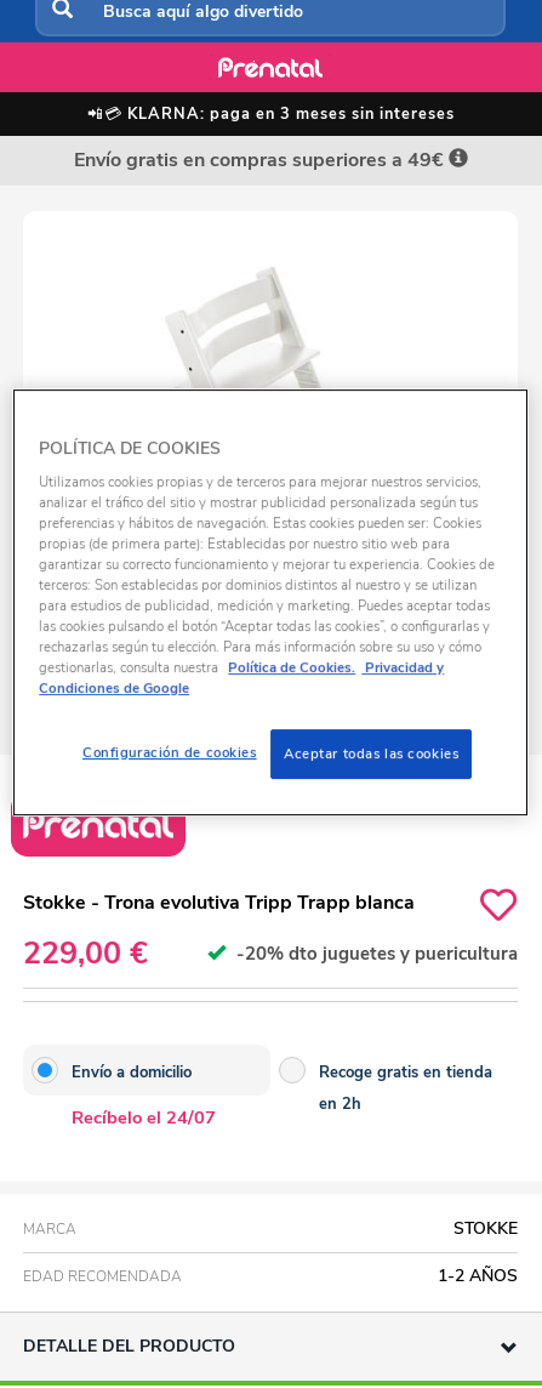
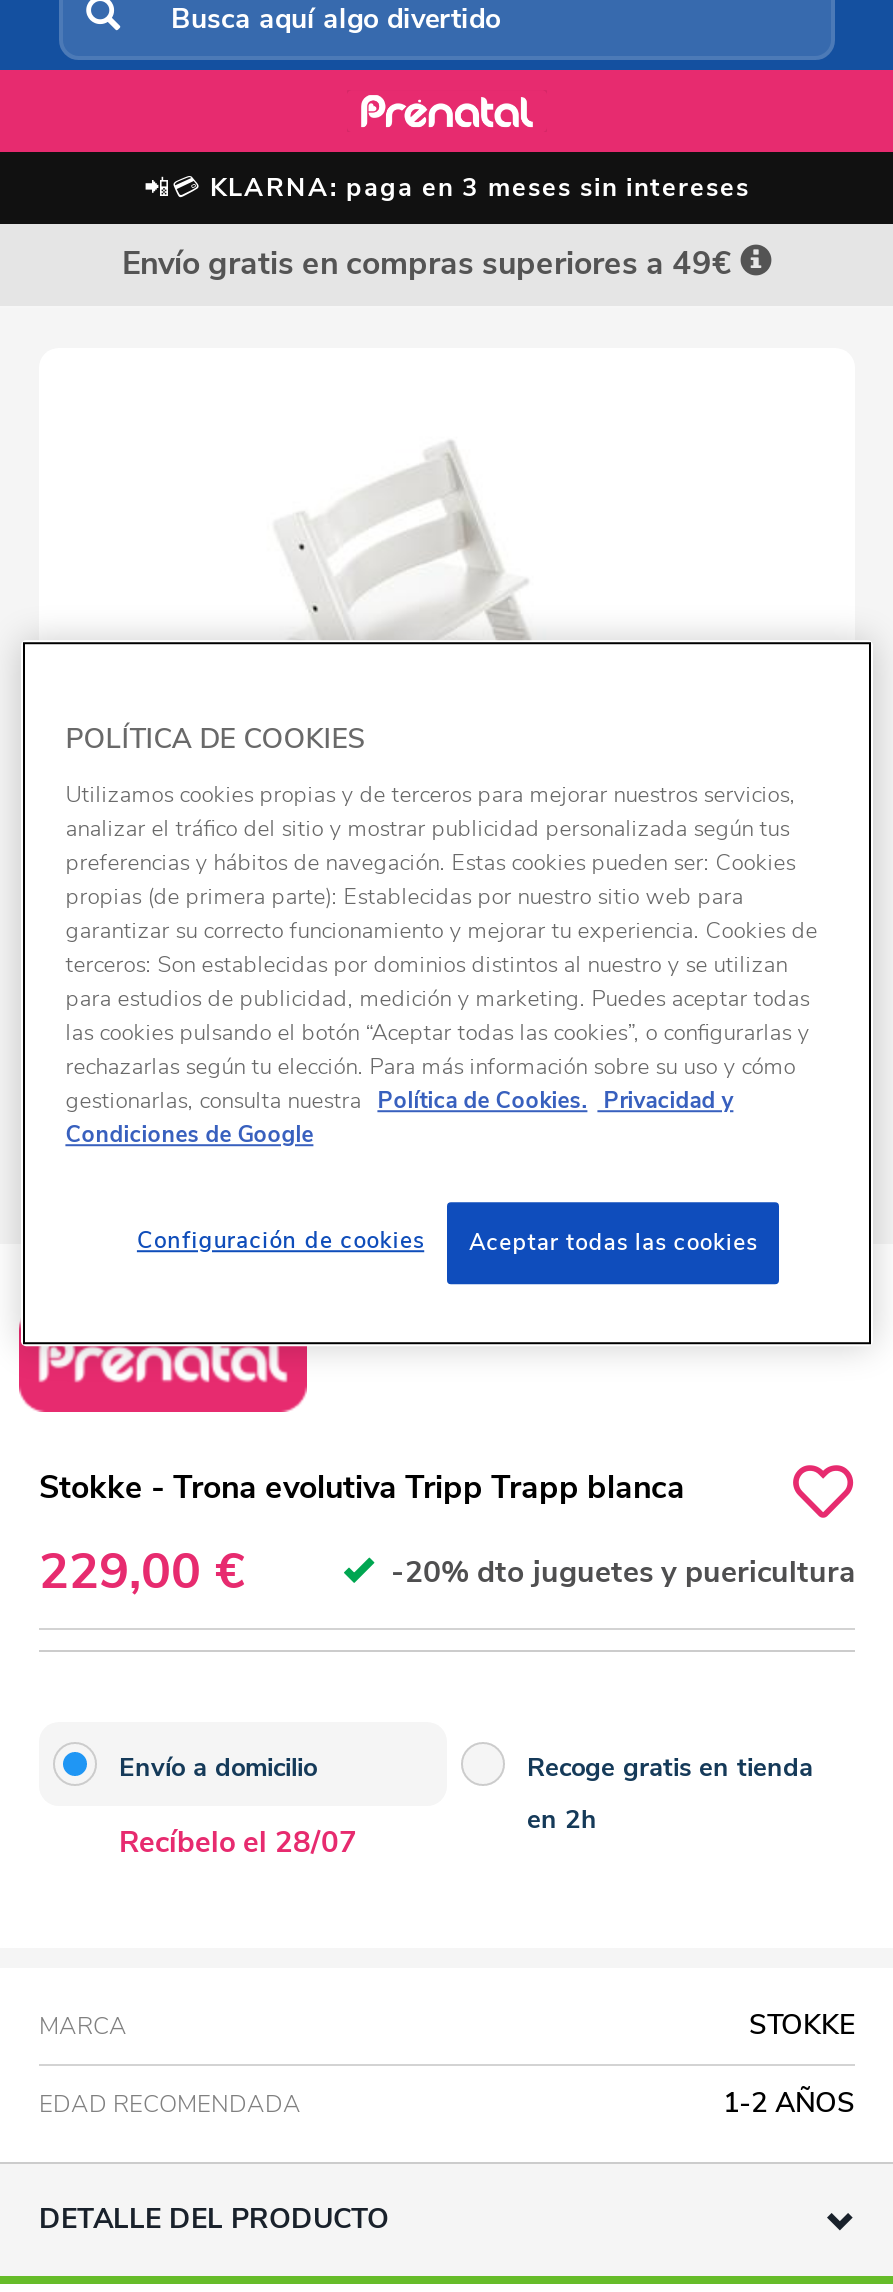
[72,1105,216,1130] Recíbelo el 24/07 -> [119,1822,357,1862] Recíbelo el 28/07

